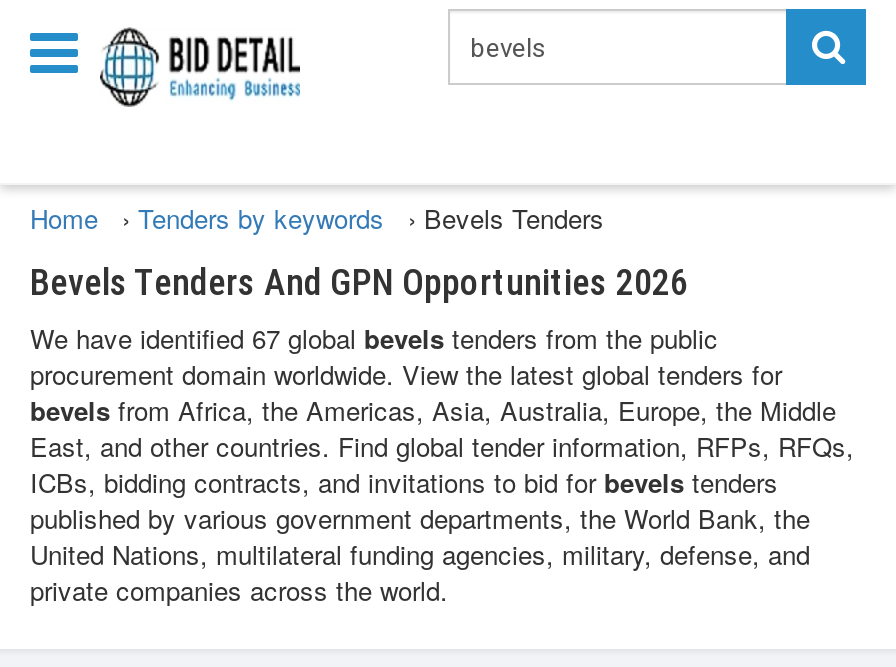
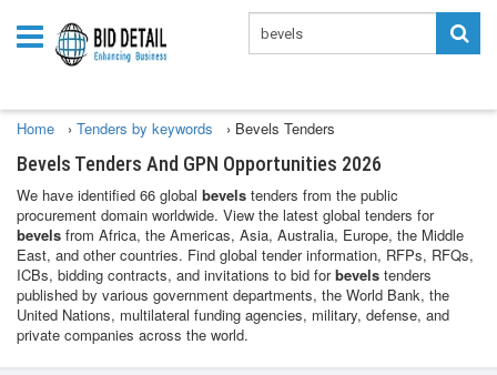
[30,319,718,357] We have identified 67 global bevels tenders from the public -> [17,184,398,205] We have identified 66 global bevels tenders from the public

